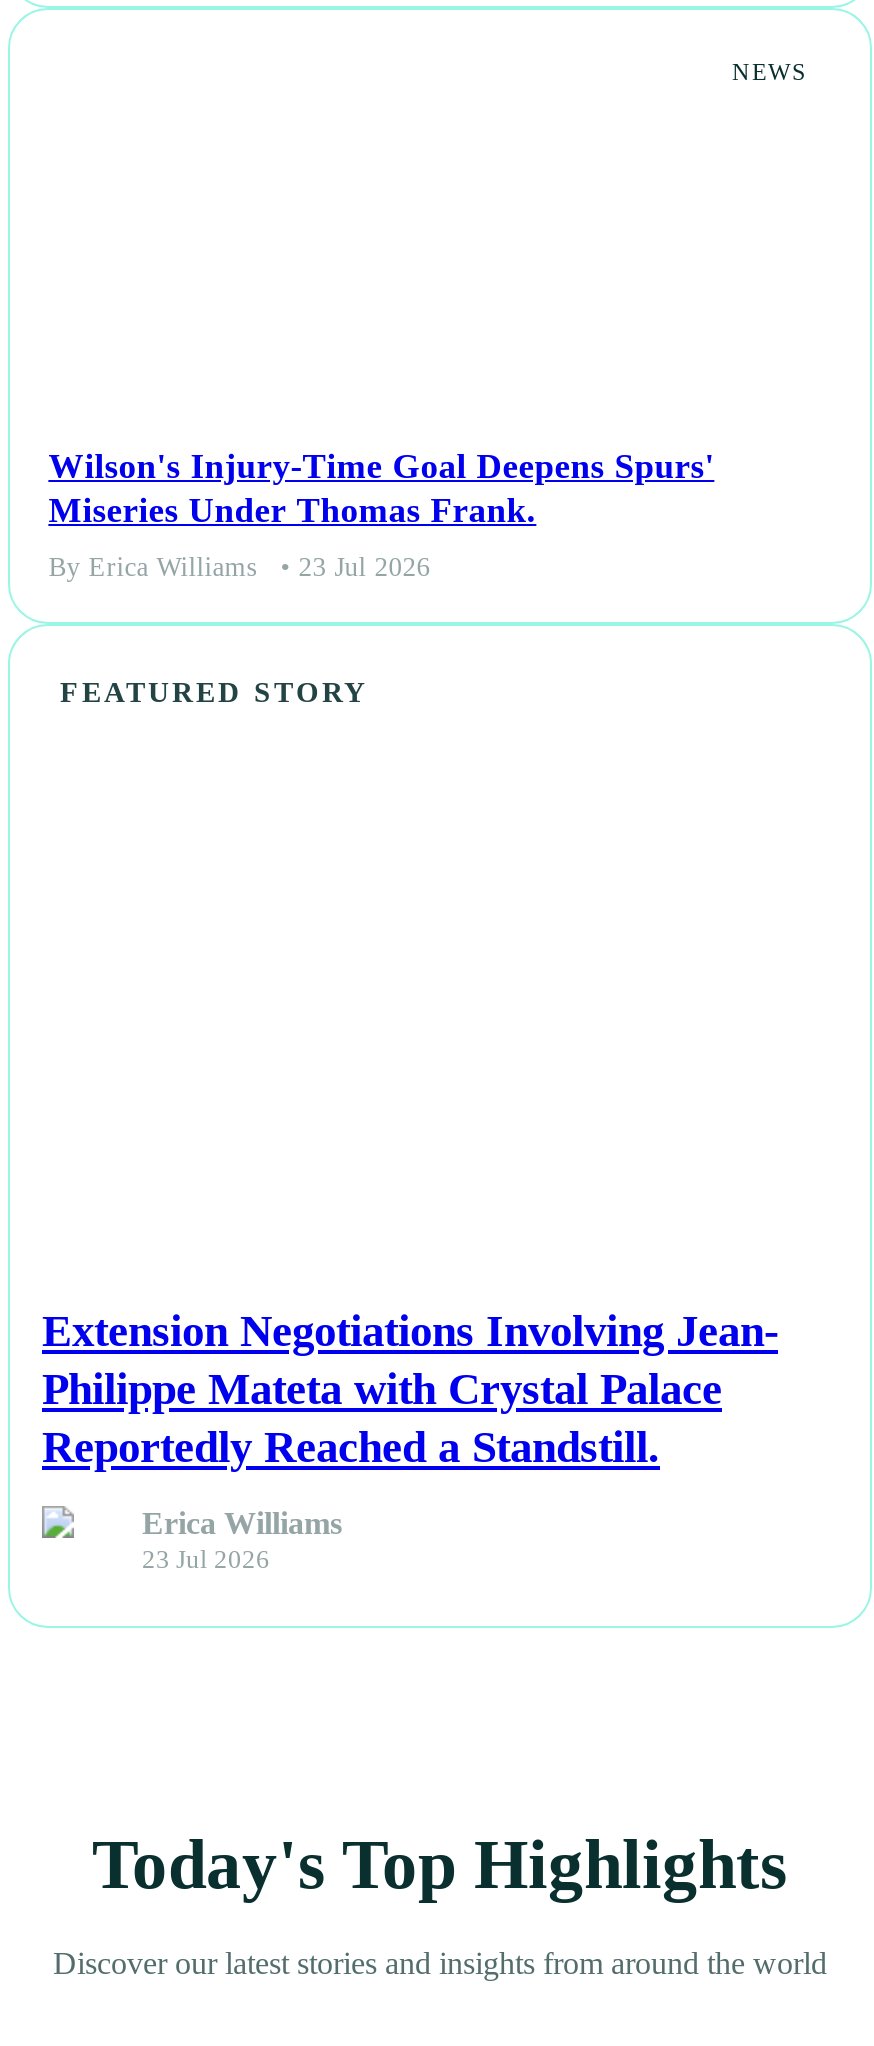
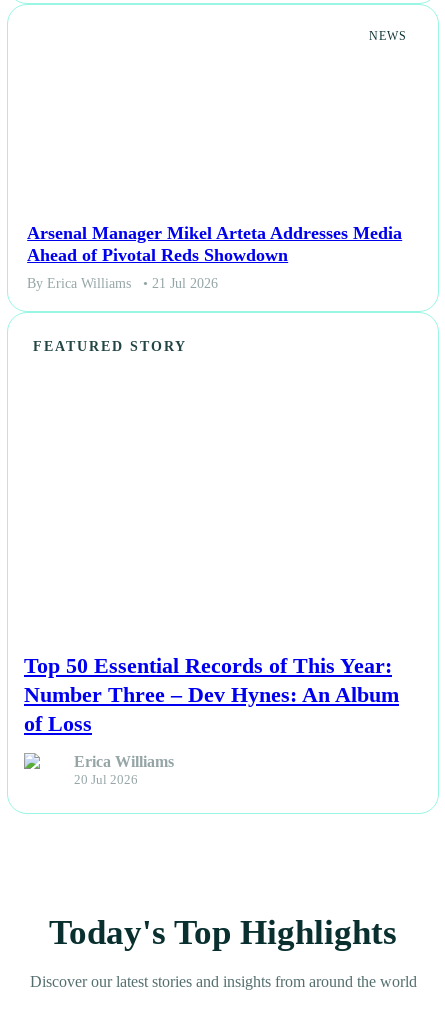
[48,446,714,530] Wilson's Injury-Time Goal Deepens Spurs' | Miseries Under Thomas Frank. -> [27,223,402,265] Arsenal Manager Mikel Arteta Addresses Media | Ahead of Pivotal Reds Showdown
[48,552,430,582] By Erica Williams • 23 Jul 2026 -> [27,276,218,291] By Erica Williams • 21 Jul 2026
[42,1306,778,1472] Extension Negotiations Involving Jean- | Philippe Mateta with Crystal Palace | Reportedly Reached a Standstill. -> [24,653,399,736] Top 50 Essential Records of This Year: | Number Three – Dev Hynes: An Album | of Loss
[142,1547,270,1575] 23 Jul 2026 -> [74,773,138,787] 20 Jul 2026

